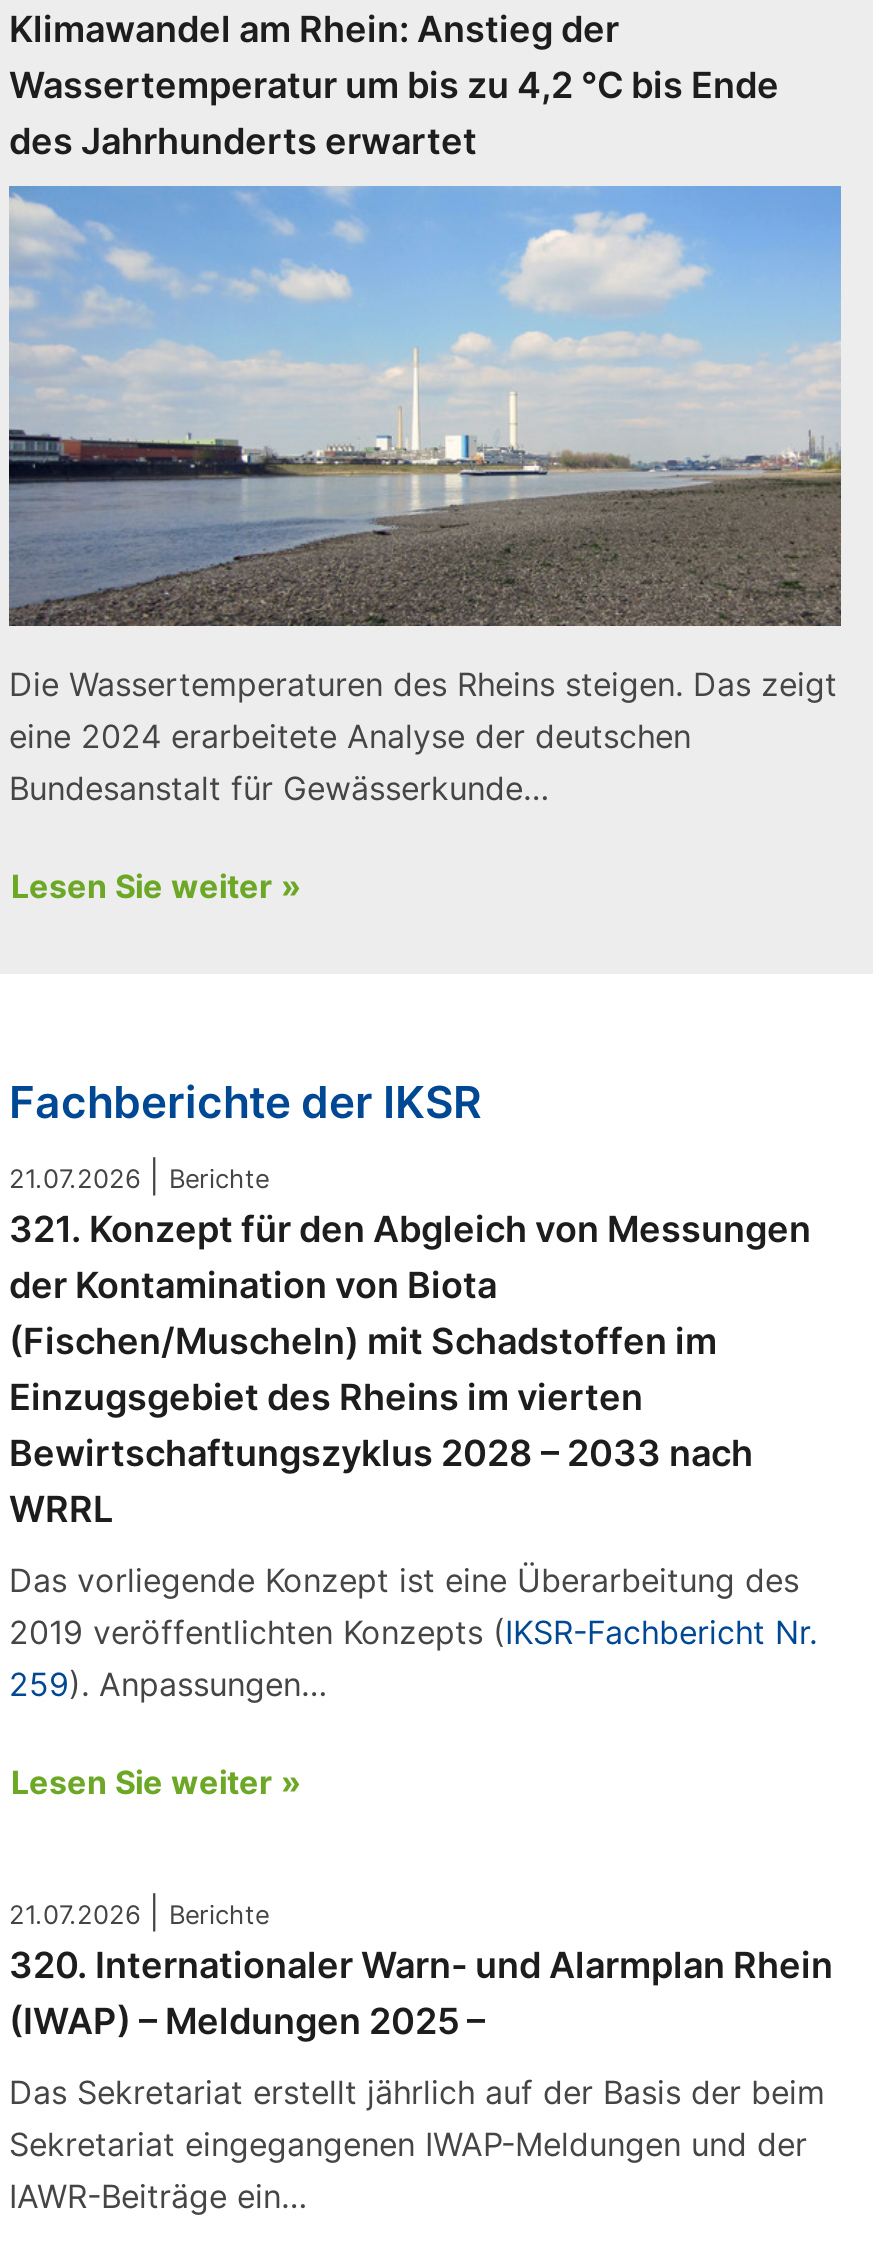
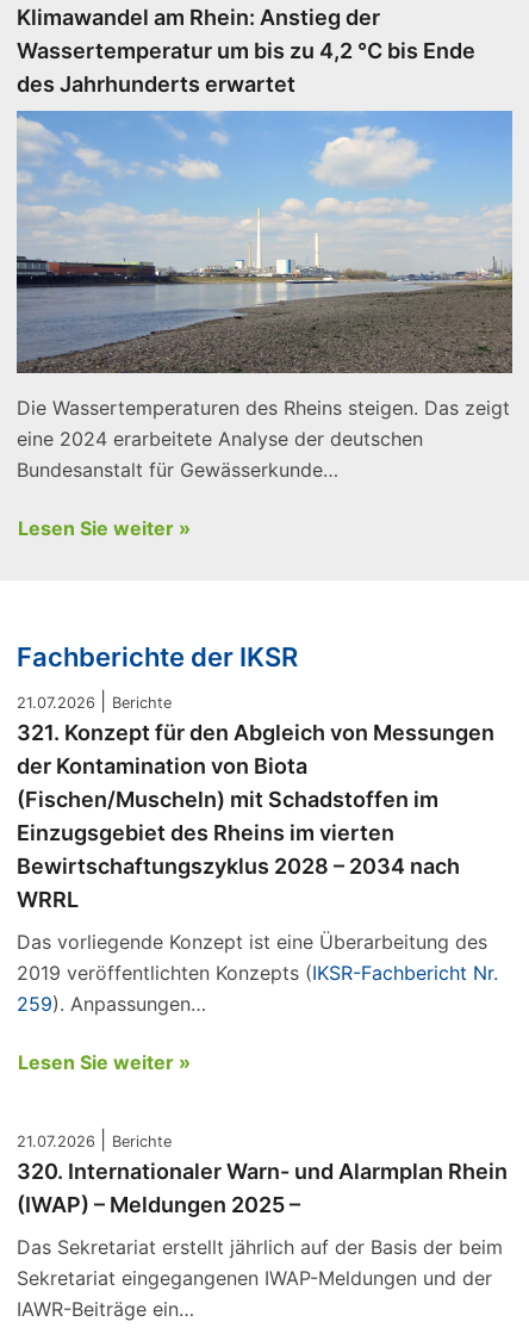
[9,1432,753,1474] Bewirtschaftungszyklus 2028 – 2033 nach -> [17,853,460,878] Bewirtschaftungszyklus 2028 – 2034 nach

